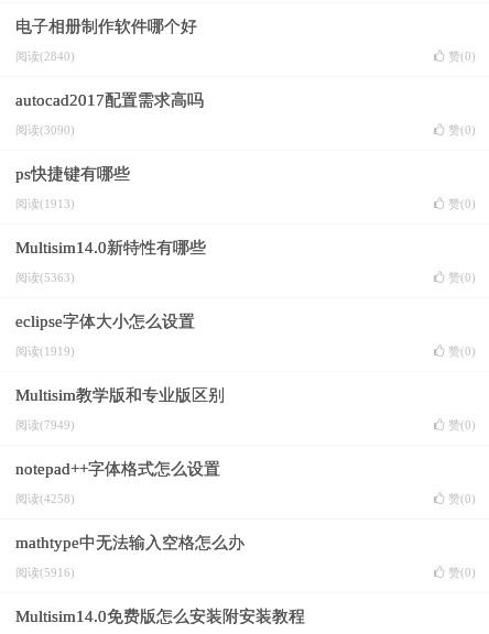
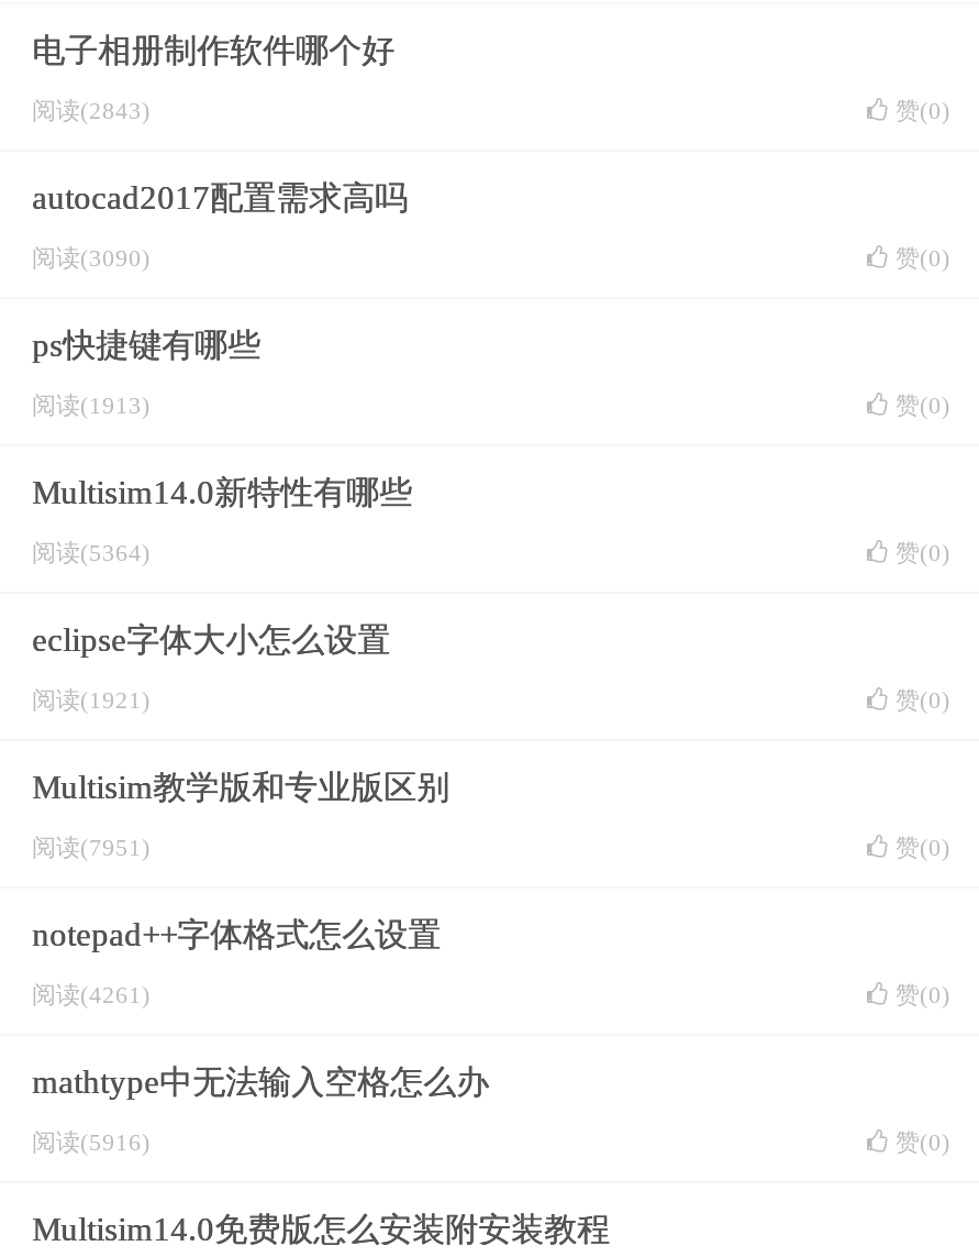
[15,50,75,63] 阅读(2840) -> [32,97,151,123] 阅读(2843)
[15,271,75,284] 阅读(5363) -> [32,539,151,565] 阅读(5364)
[15,345,75,358] 阅读(1919) -> [32,686,151,713] 阅读(1921)
[15,418,75,431] 阅读(7949) -> [32,834,151,860] 阅读(7951)
[15,492,75,505] 阅读(4258) -> [32,981,151,1007] 阅读(4261)

